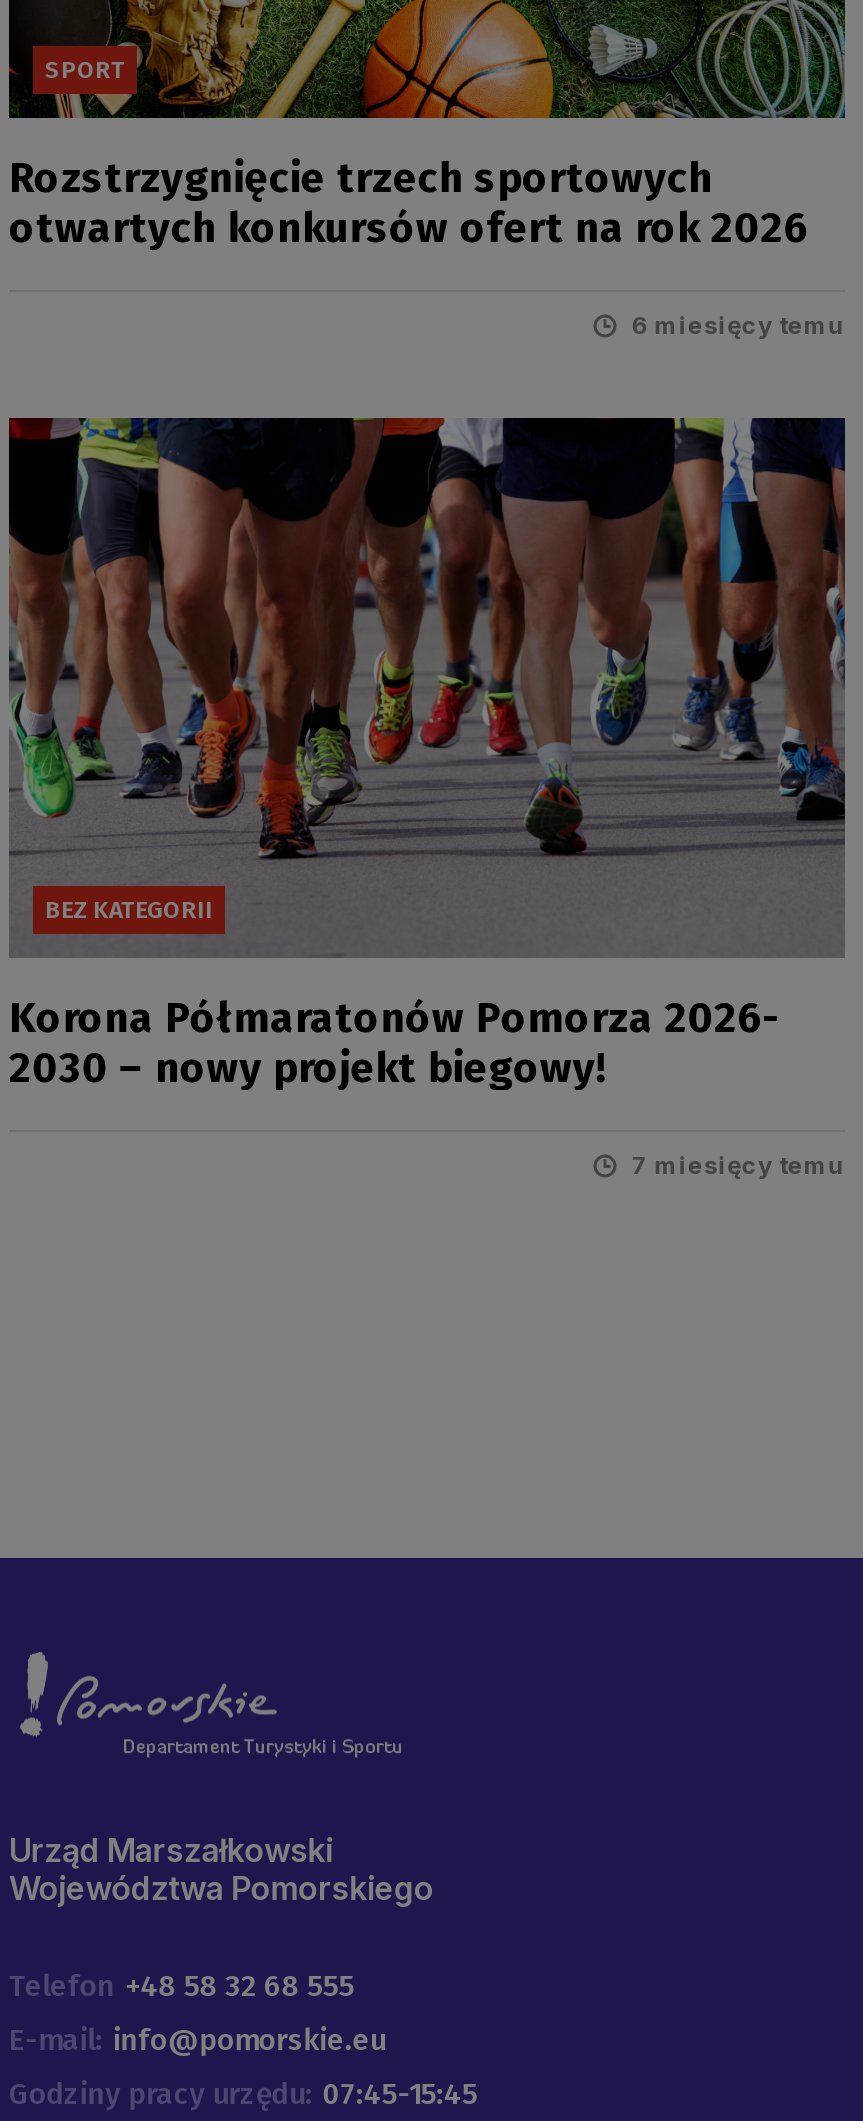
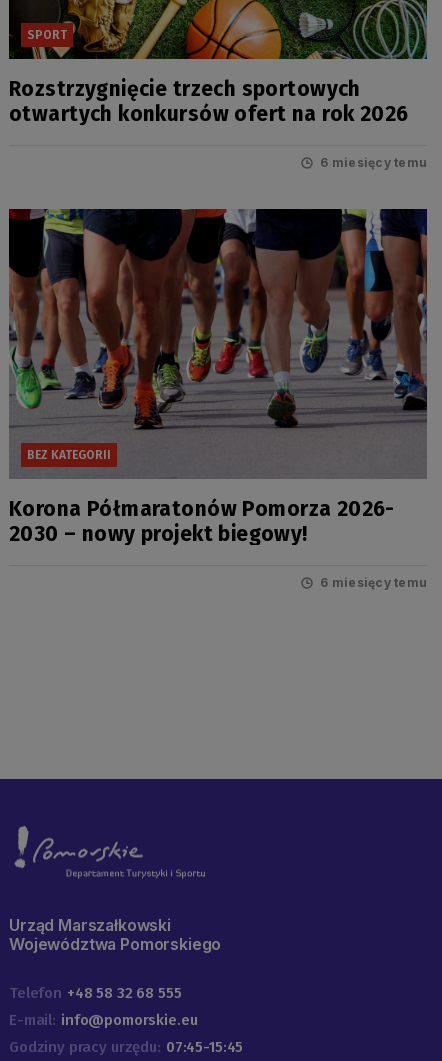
[632,1151,845,1181] 7 miesięcy temu -> [320,575,427,590] 6 miesięcy temu

